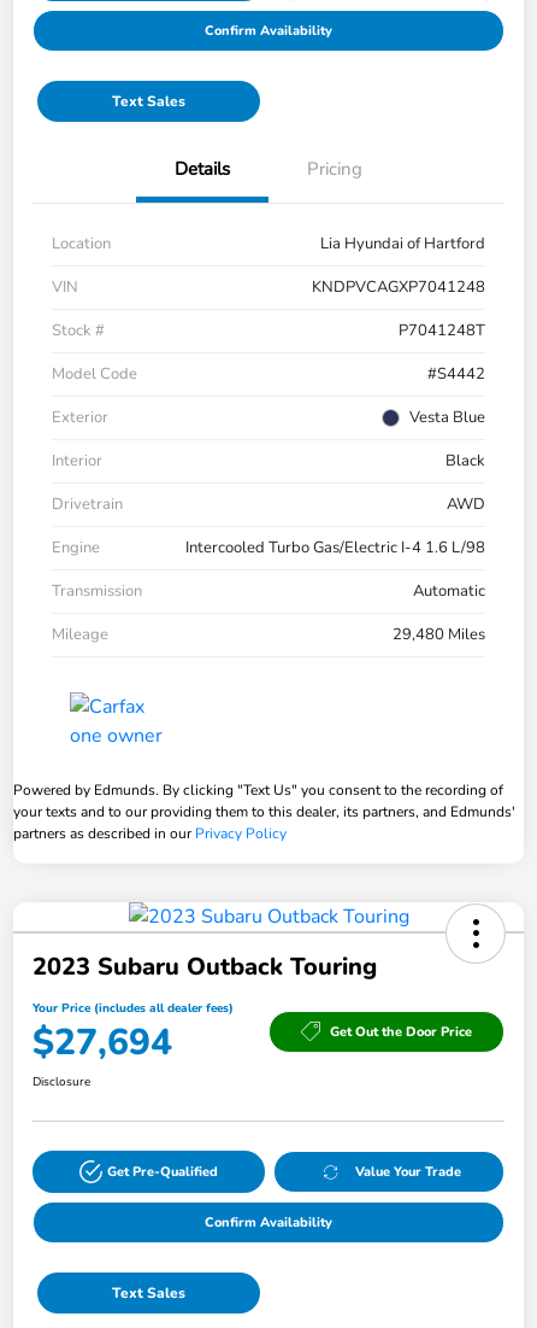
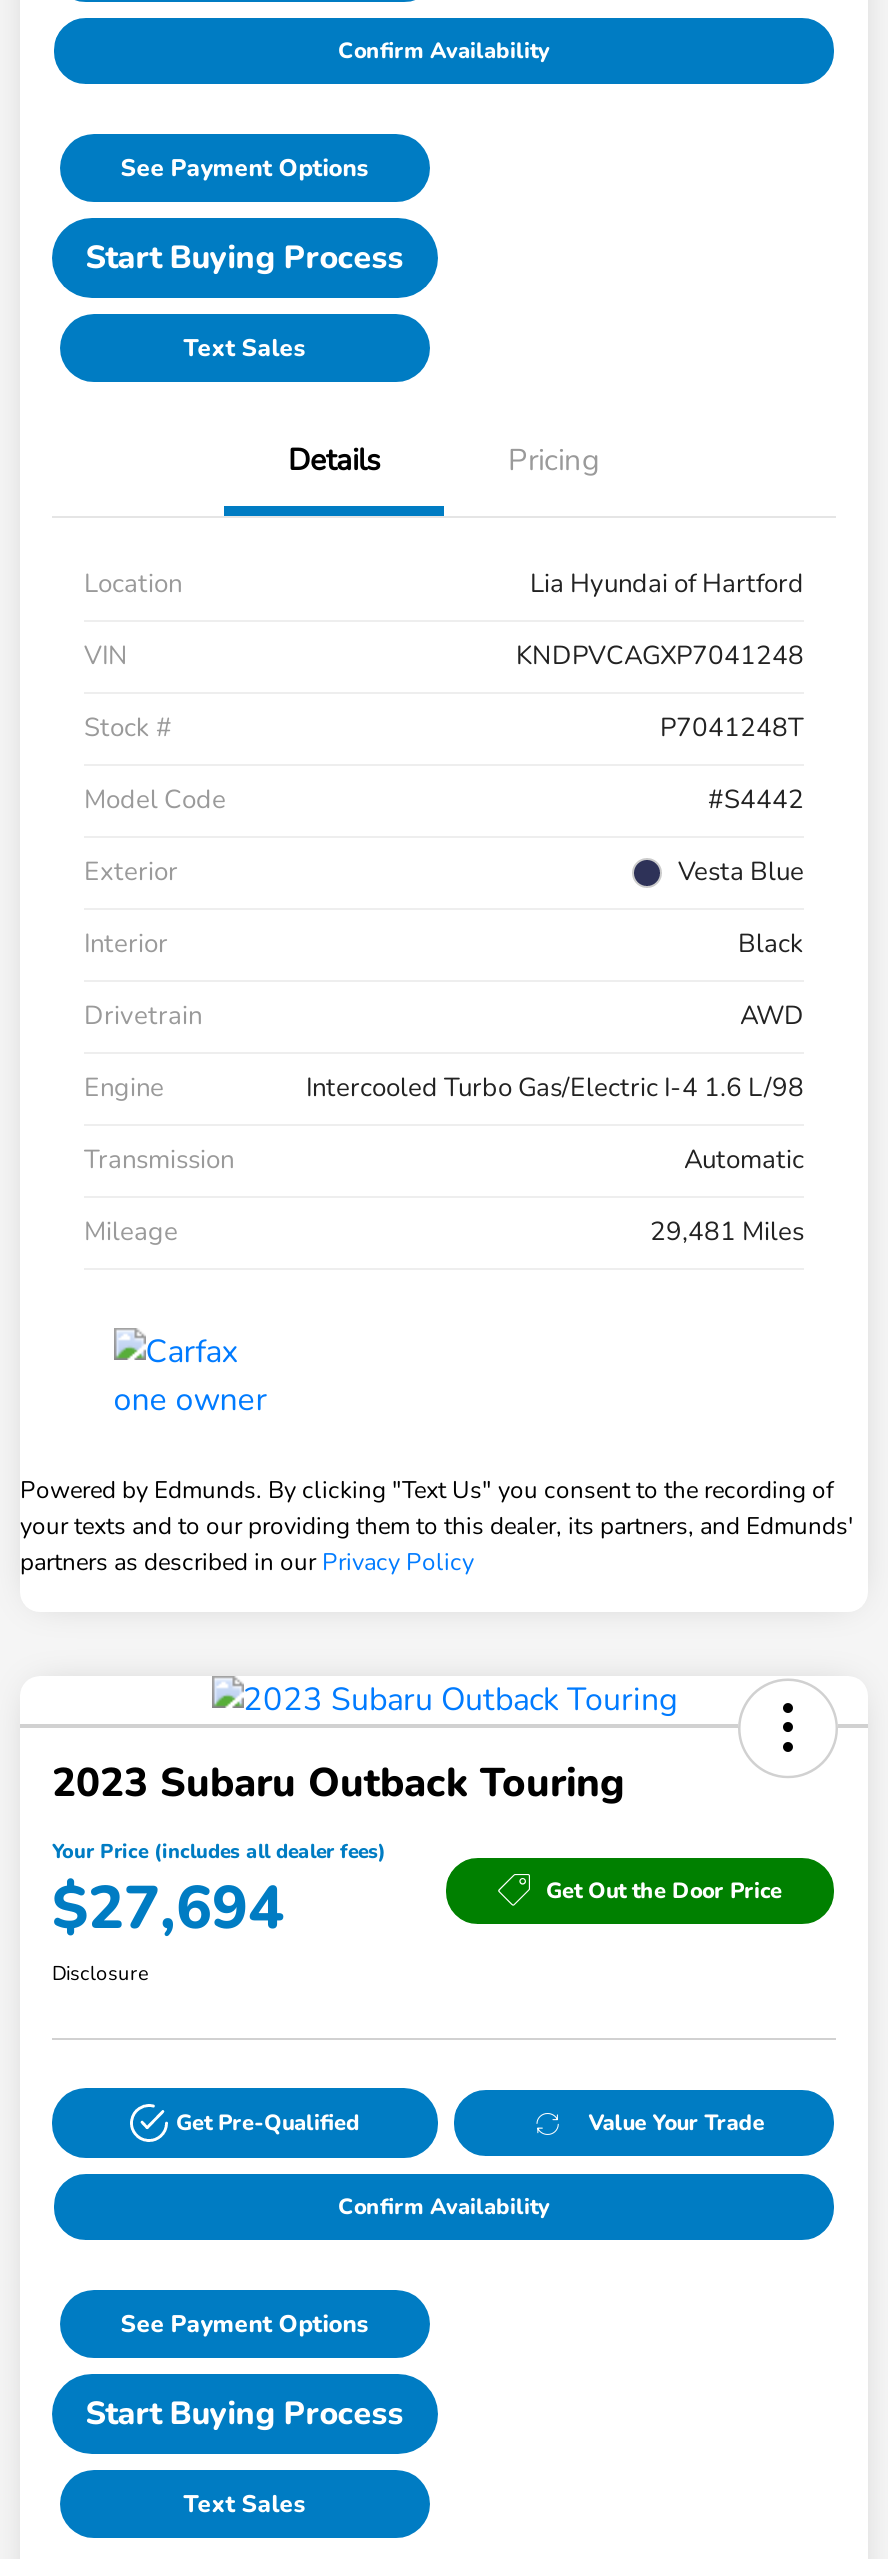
none -> [86,152,404,280] See Payment Options | Start Buying Process
[393,624,485,646] 29,480 Miles -> [650,1214,804,1250] 29,481 Miles
none -> [86,2308,404,2436] See Payment Options | Start Buying Process

